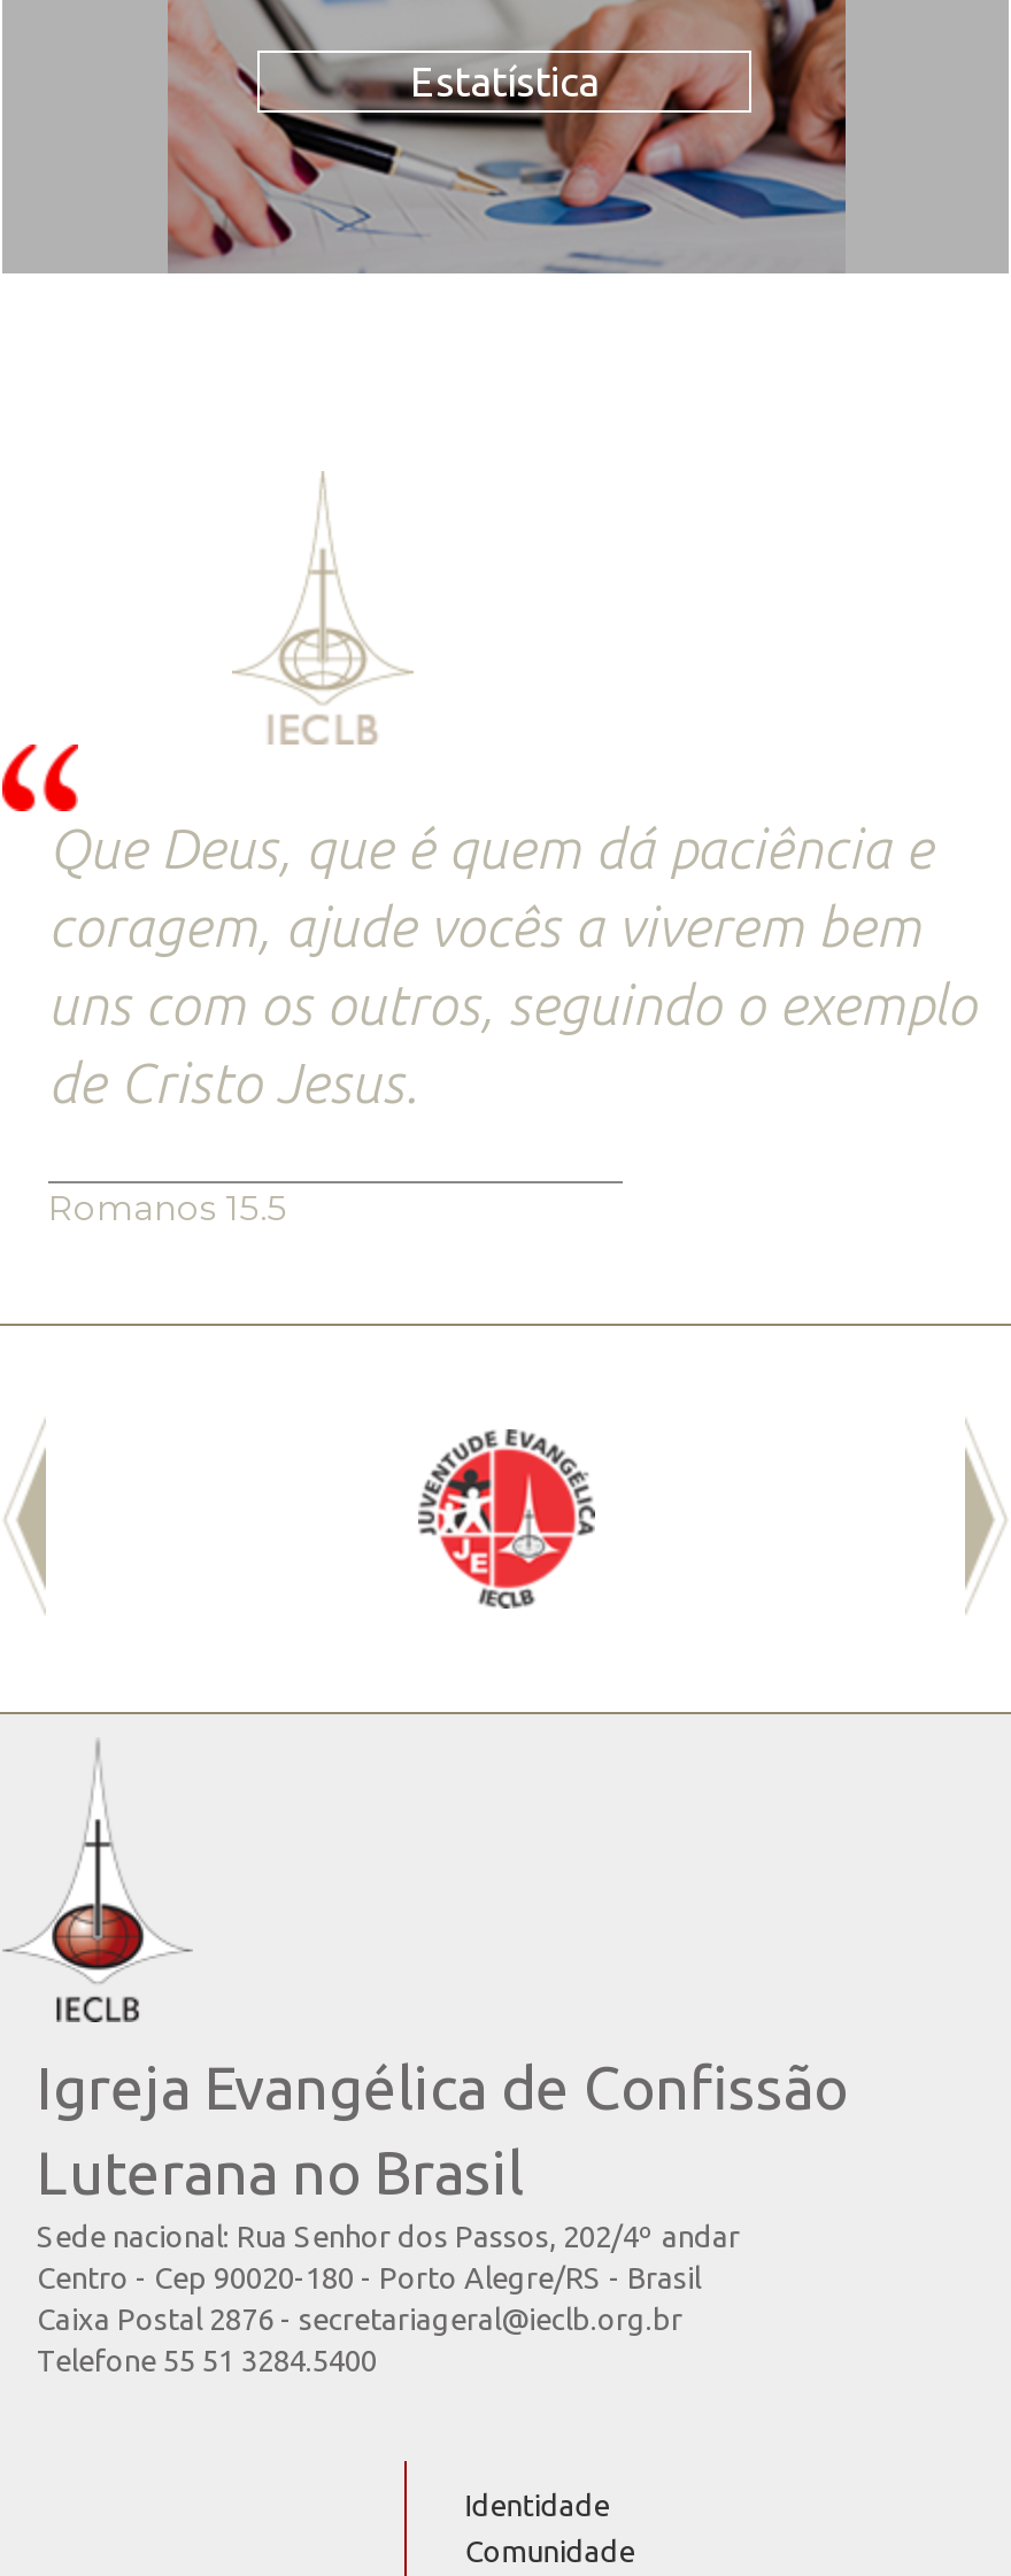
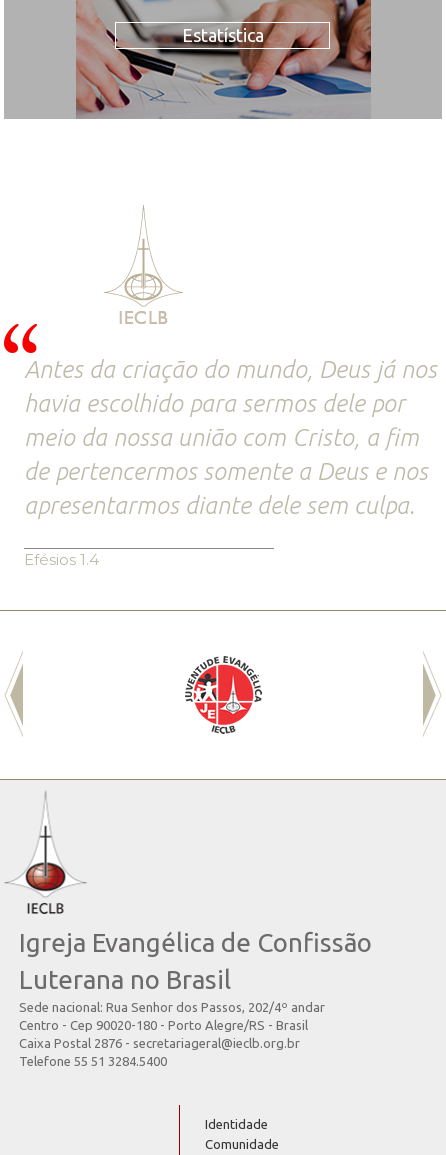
[48,818,977,1114] Que Deus, que é quem dá paciência e | coragem, ajude vocês a viverem bem | uns com os outros, seguindo o exemplo | de Cristo Jesus. -> [24,356,437,519] Antes da criação do mundo, Deus já nos | havia escolhido para sermos dele por | meio da nossa união com Cristo, a fim | de pertencermos somente a Deus e nos | apresentarmos diante dele sem culpa.
[48,1186,287,1229] Romanos 15.5 -> [24,550,99,569] Efésios 1.4

